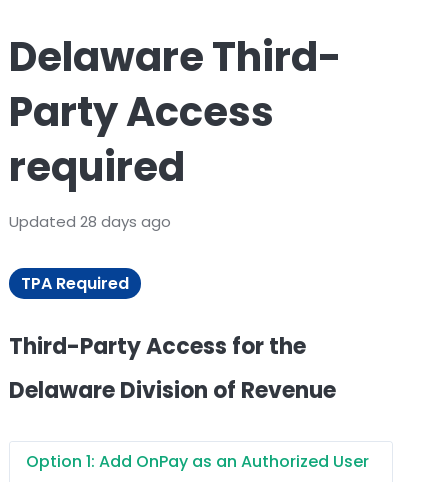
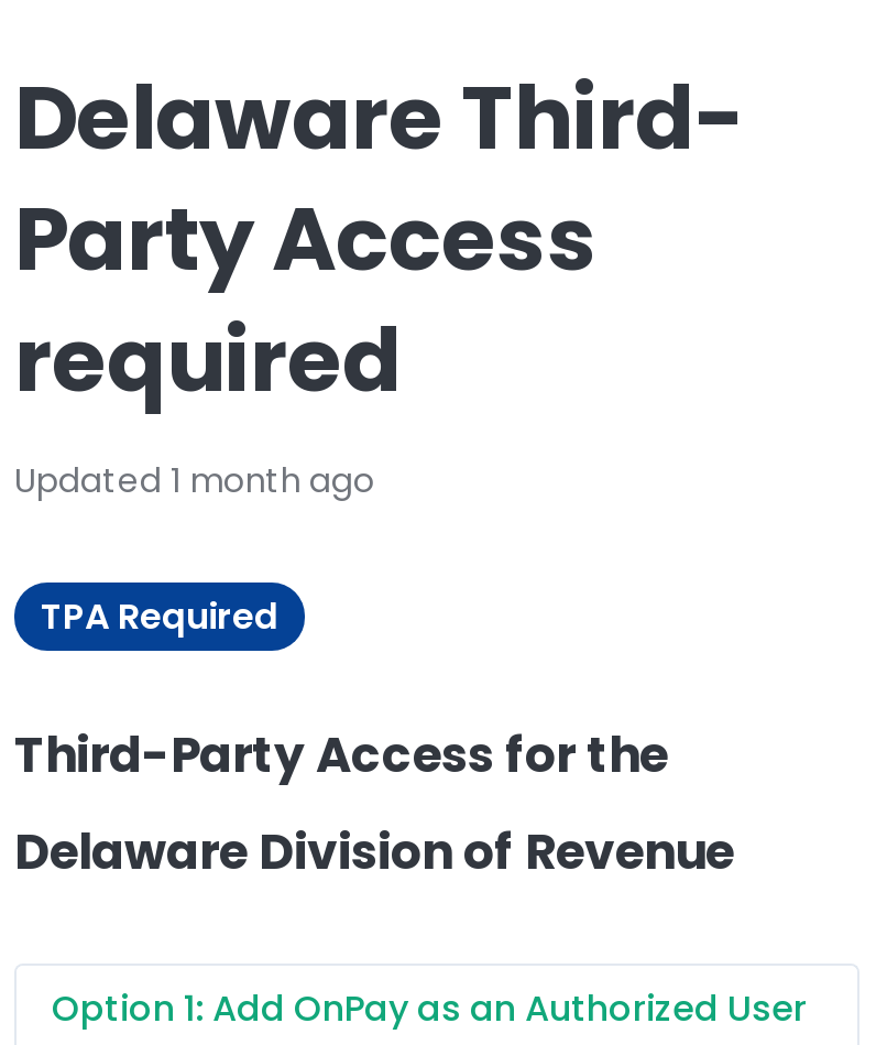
[9,211,171,232] Updated 28 days ago -> [14,457,375,503] Updated 1 month ago

